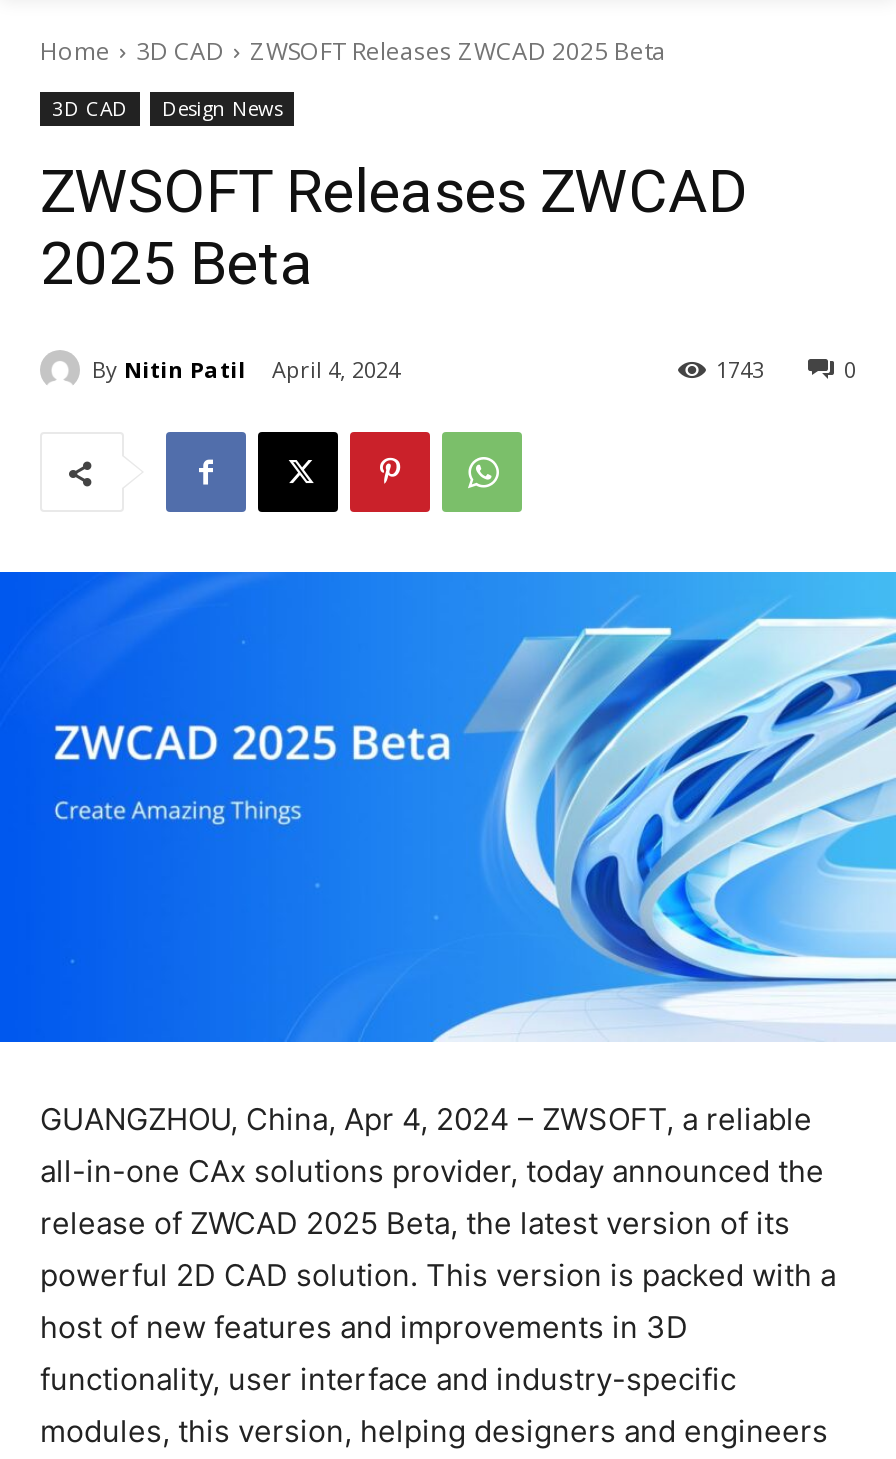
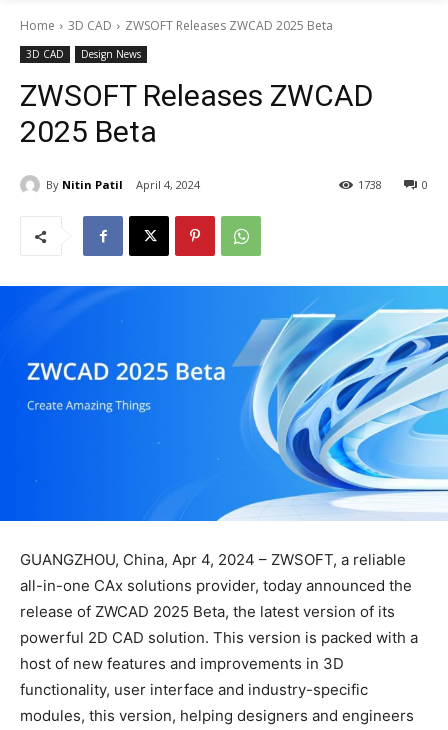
[716,354,764,384] 1743 -> [358,177,382,192] 1738

